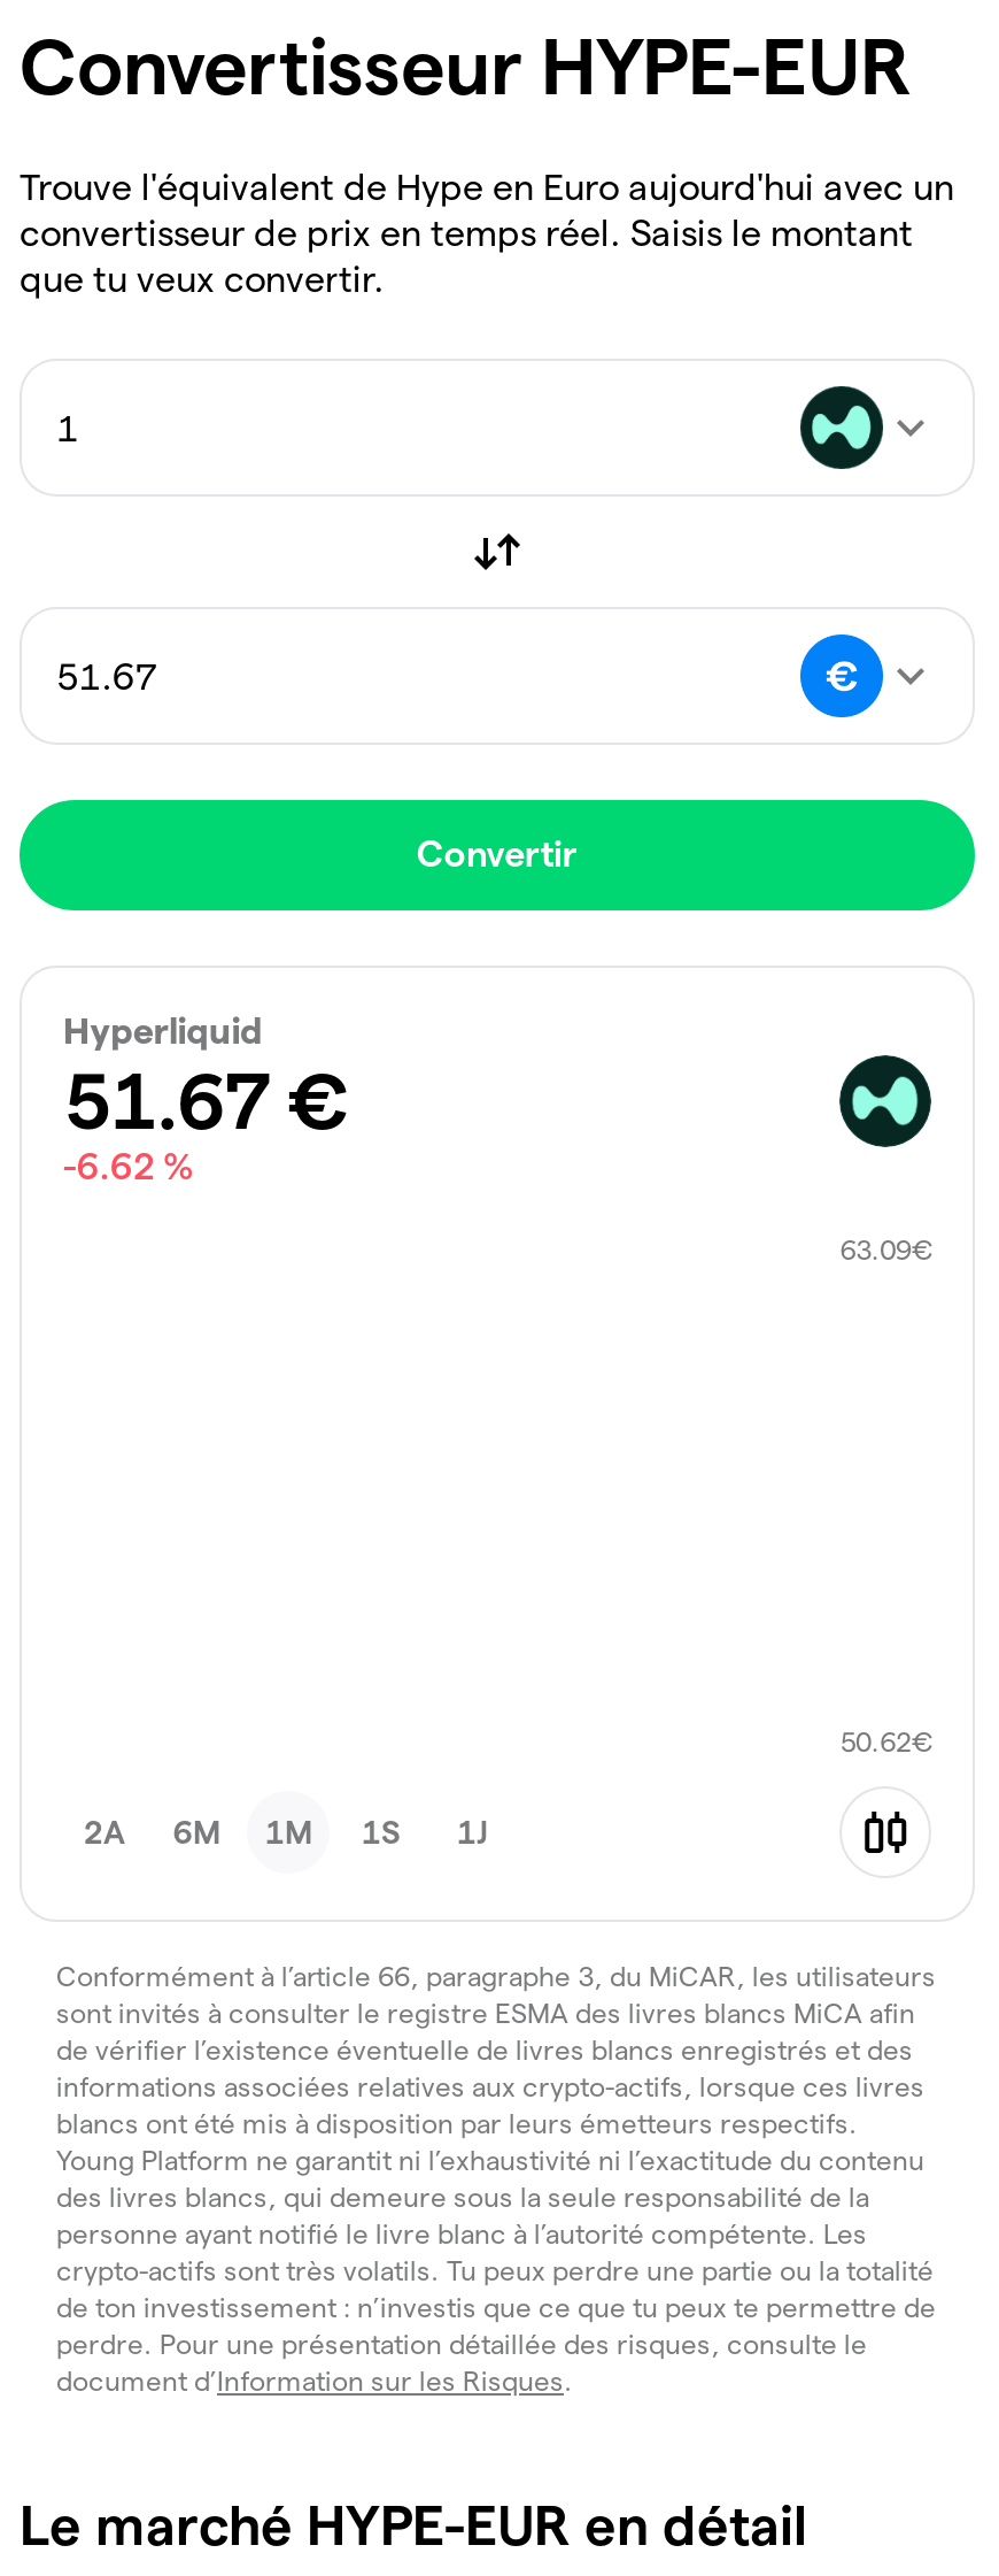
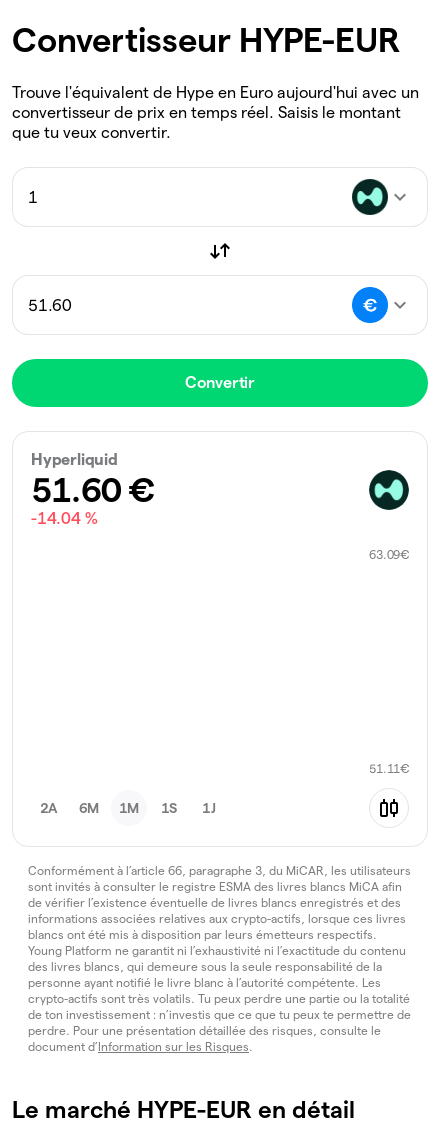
[63,1058,347,1143] 51.67 € -> [31,471,154,508] 51.60 €
[63,1147,193,1186] -6.62 % -> [31,510,97,527] -14.04 %
[840,1727,931,1756] 50.62€ -> [369,762,409,775] 51.11€

